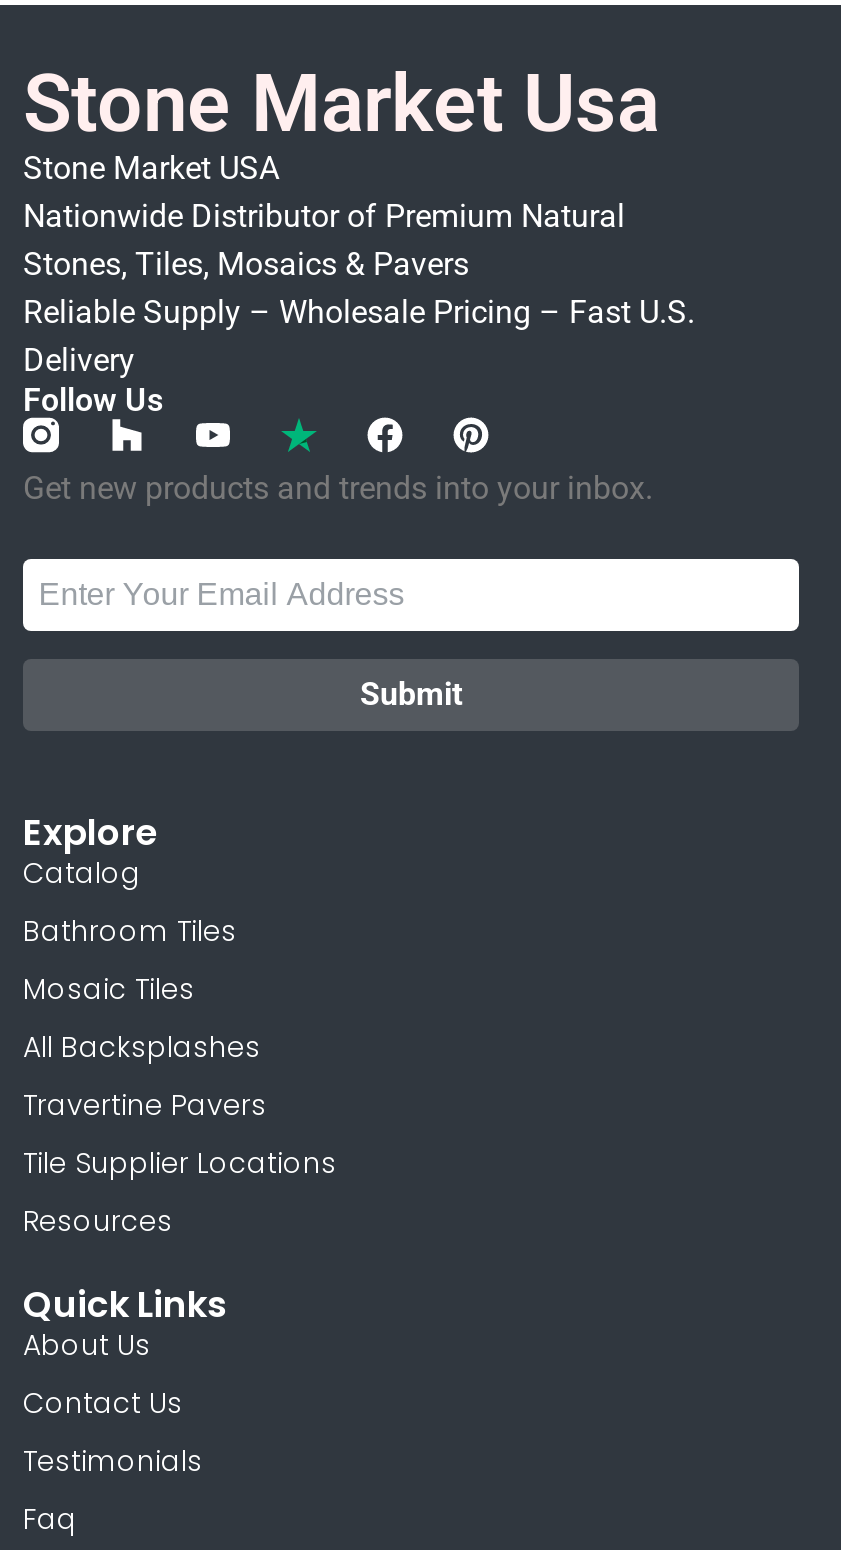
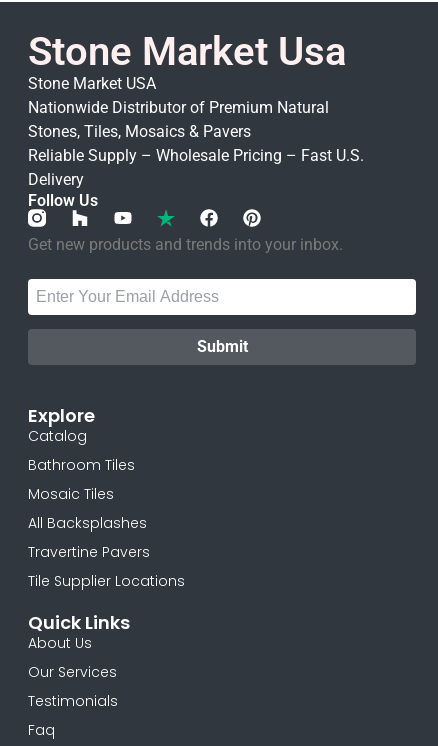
[23,1201,173,1241] Resources -> none
[23,1383,183,1423] Contact Us -> [28,662,117,682] Our Services

